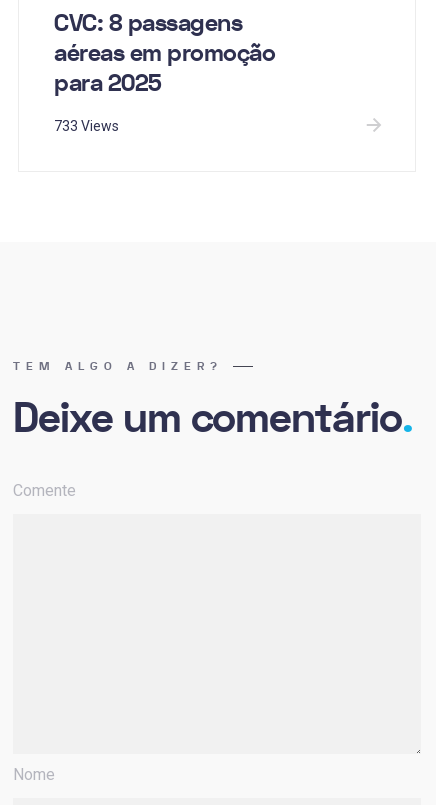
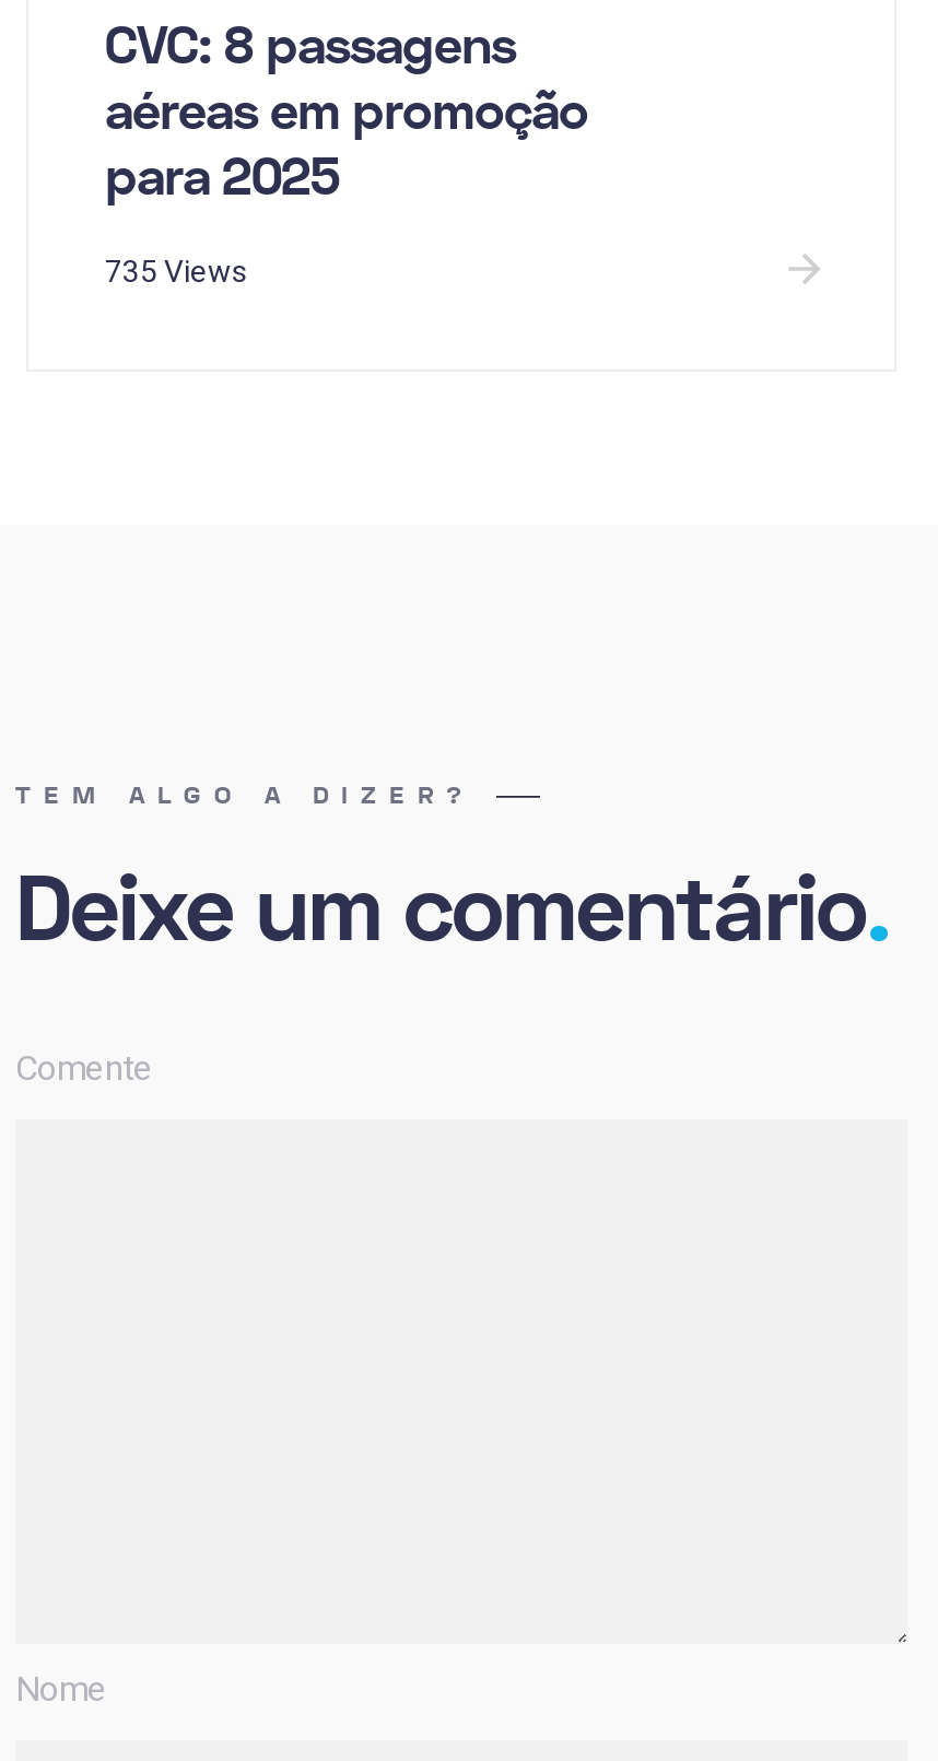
[54,118,119,134] 733 Views -> [105,254,247,289] 735 Views

